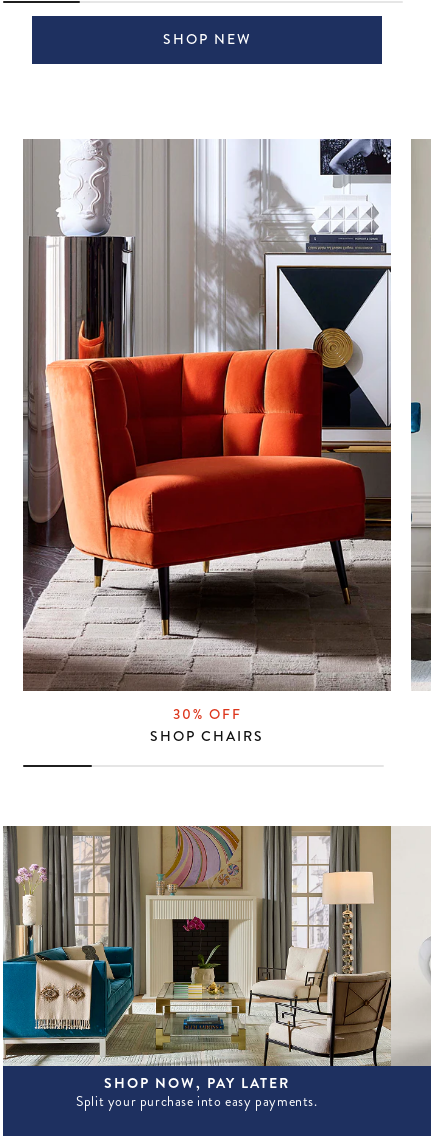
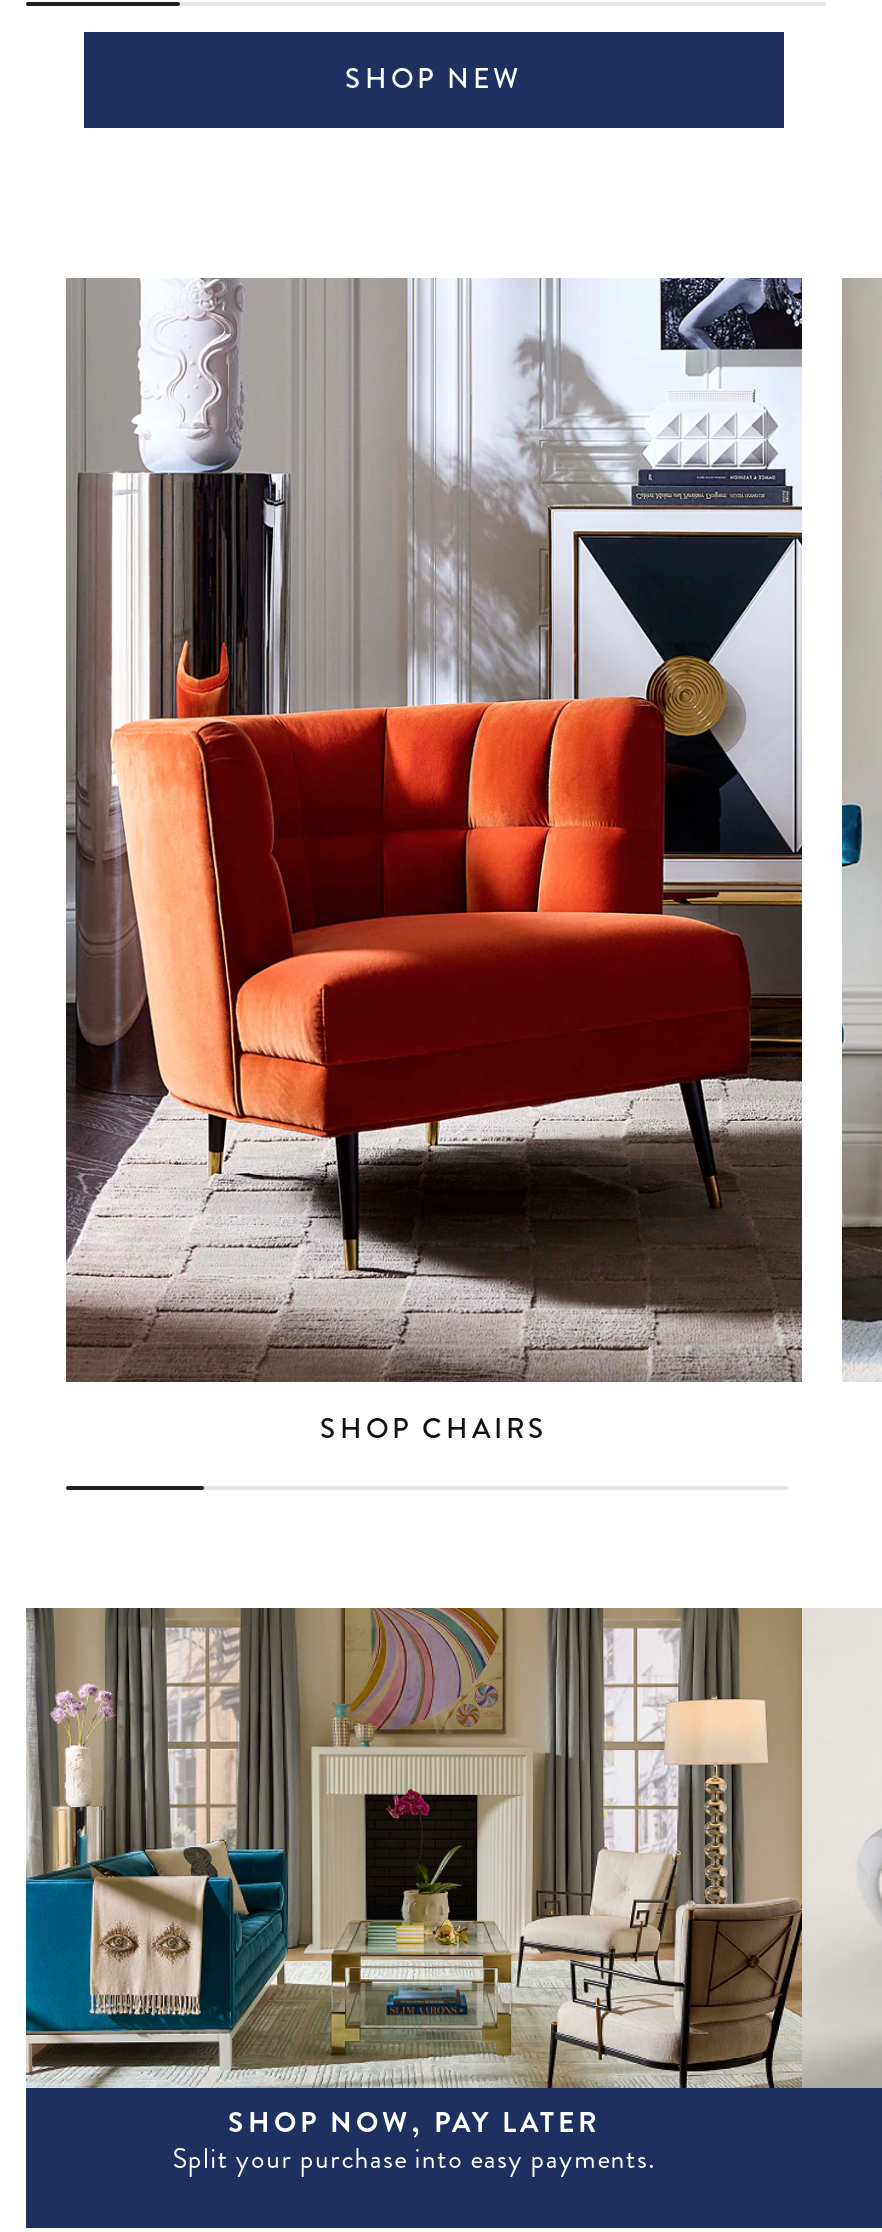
[172,704,241,724] 30% OFF -> none

